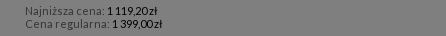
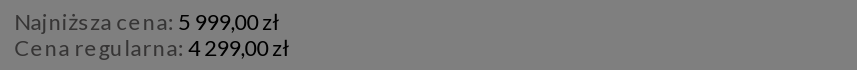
[25,4,158,17] Najniższa cena: 1 119,20 zł -> [14,7,280,33] Najniższa cena: 5 999,00 zł
[25,17,163,30] Cena regularna: 1 399,00 zł -> [14,33,290,59] Cena regularna: 4 299,00 zł

